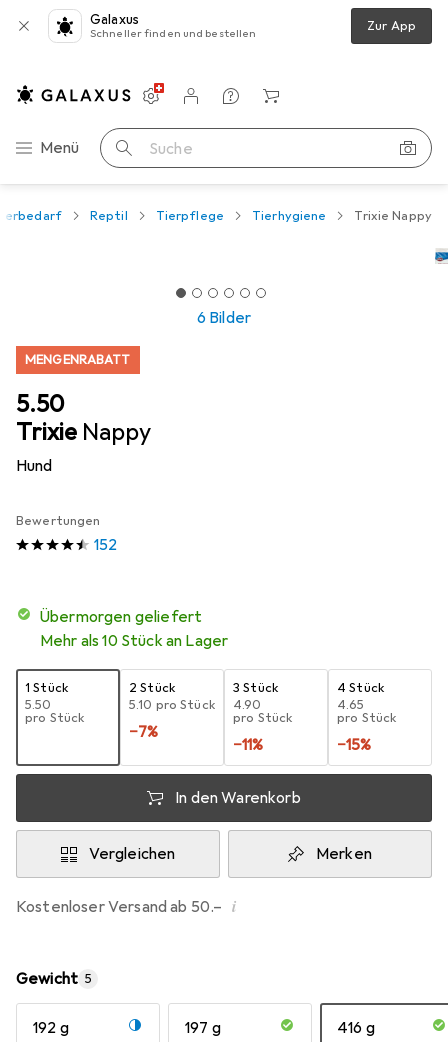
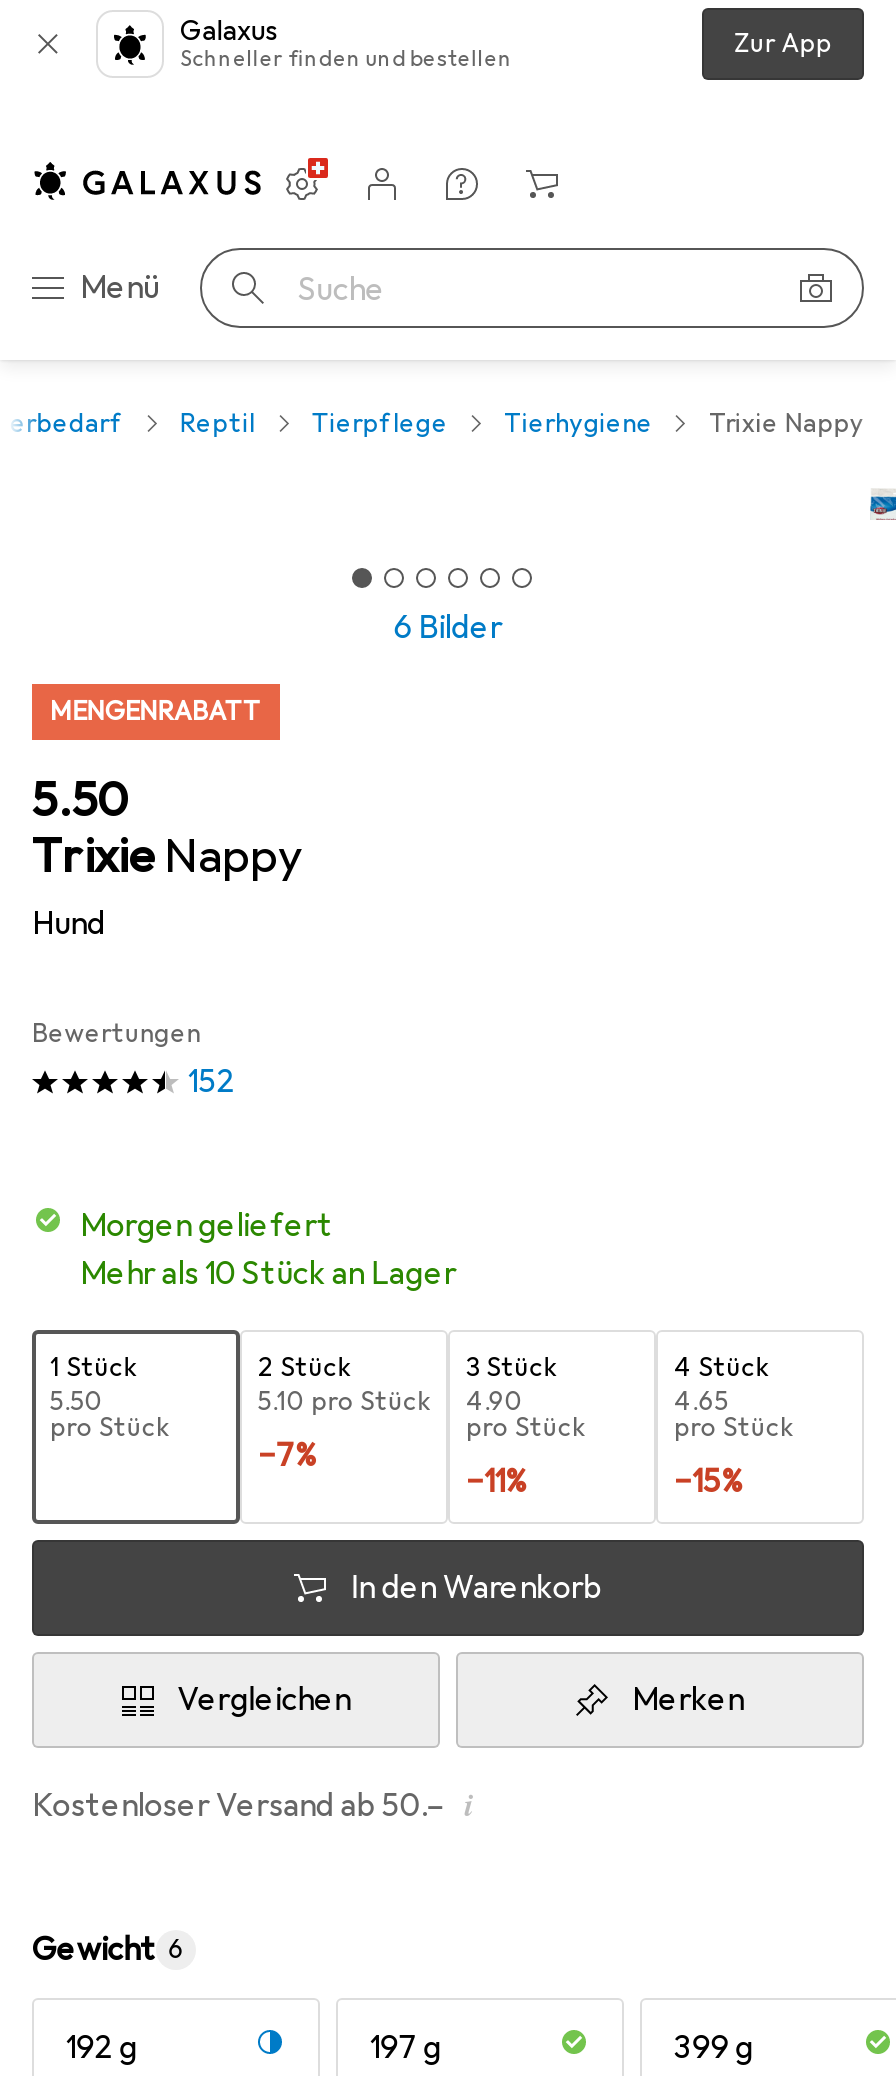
[50,607,202,627] übermorgen geliefert -> [106,1206,333,1246] morgen geliefert
[16,969,92,989] Gewicht 5 -> [32,1930,185,1970] Gewicht 6
[337,1018,375,1038] 416 g -> [674,2028,754,2068] 399 g

